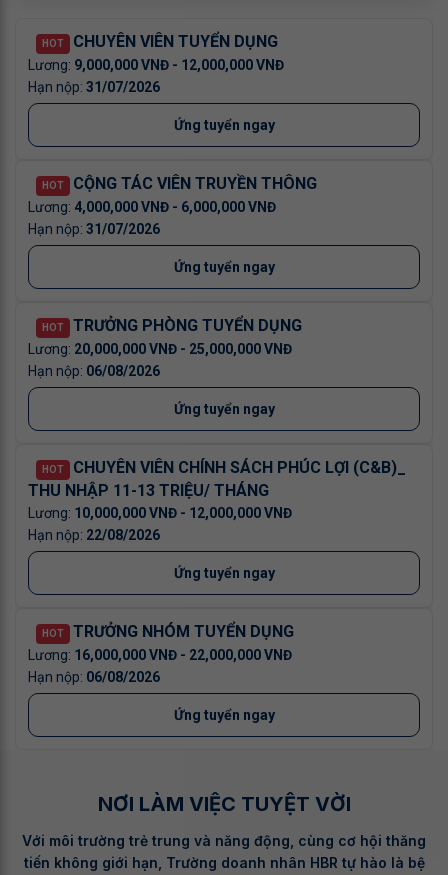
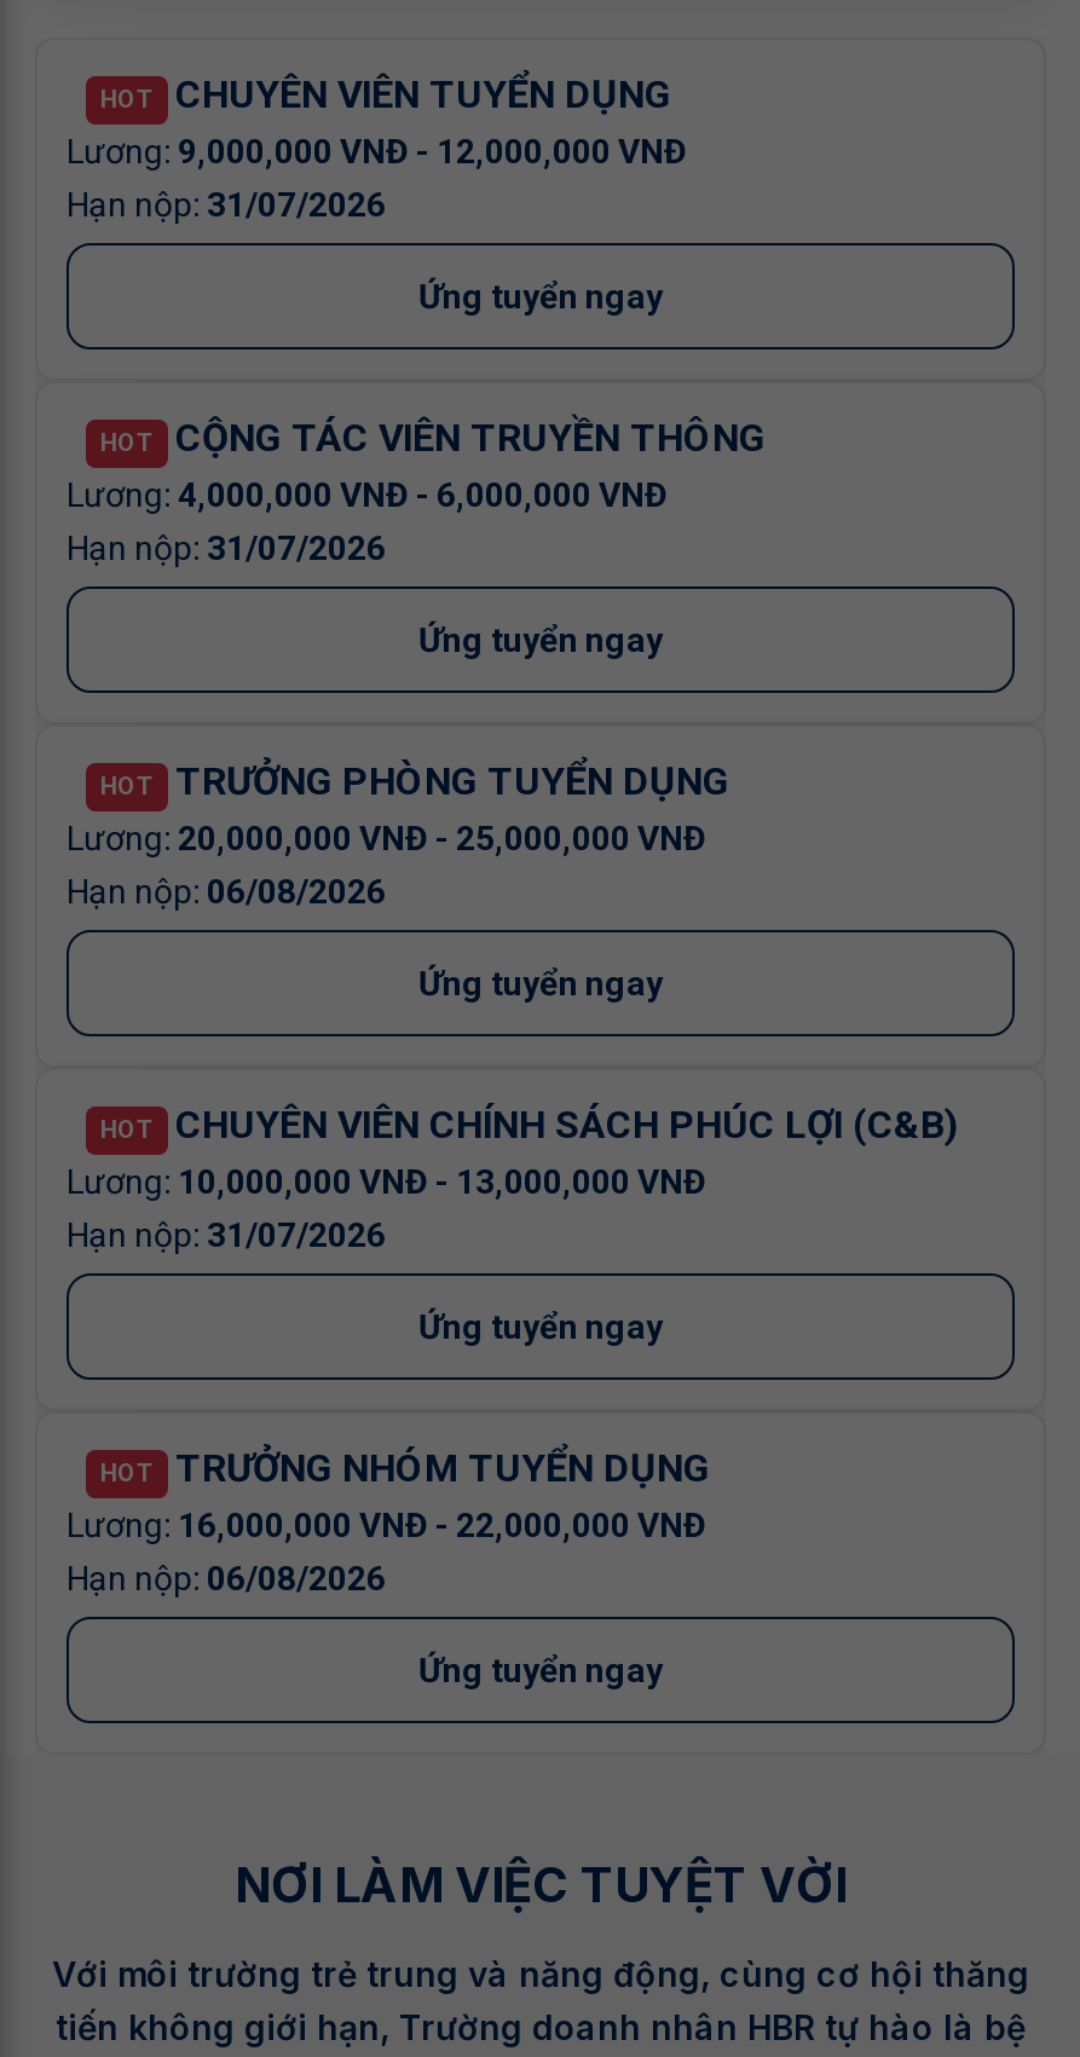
[28,458,406,543] CHUYÊN VIÊN CHÍNH SÁCH PHÚC LỢI (C&B)_ | THU NHẬP 11-13 TRIỆU/ THÁNG | 10,000,000 VNĐ - 12,000,000 VNĐ | 22/08/2026 -> [175,1102,959,1254] CHUYÊN VIÊN CHÍNH SÁCH PHÚC LỢI (C&B) | 10,000,000 VNĐ - 13,000,000 VNĐ | 31/07/2026

